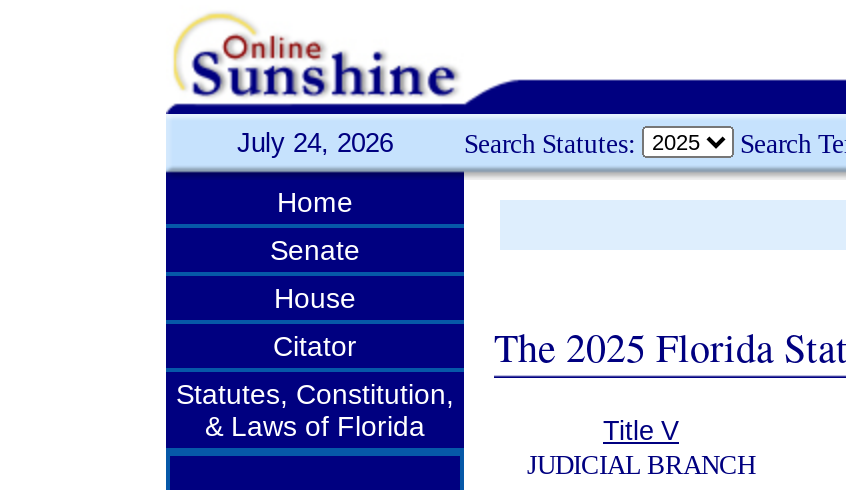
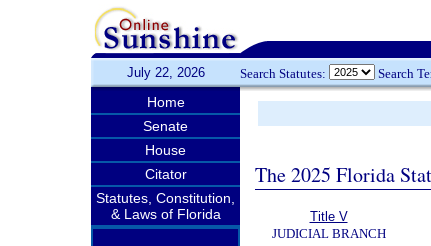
[237,128,393,158] July 24, 2026 -> [126,65,204,80] July 22, 2026

